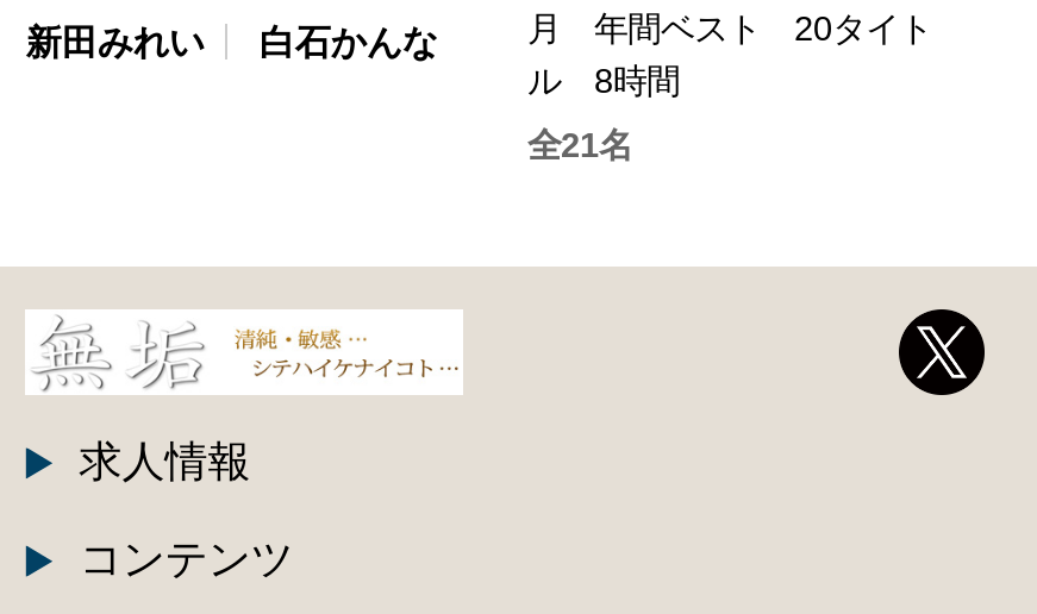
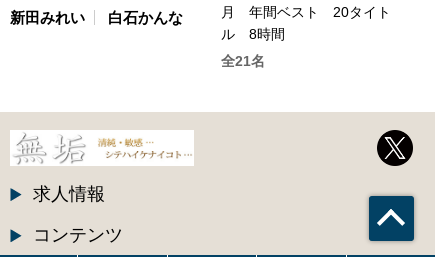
none -> [367,194,416,243] [image]

